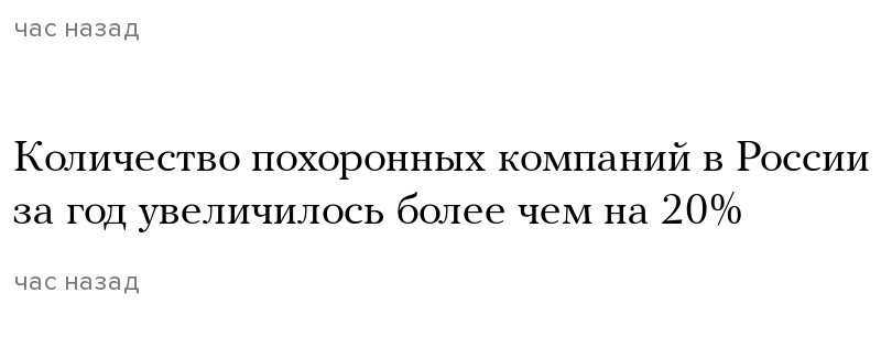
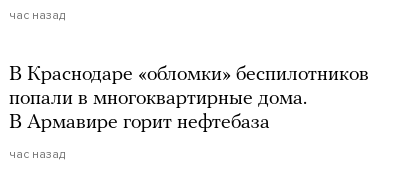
[13,139,870,236] Количество похоронных компаний в России | за год увеличилось более чем на 20% -> [9,65,369,133] В Краснодаре «обломки» беспилотников | попали в многоквартирные дома. | В Армавире горит нефтебаза

